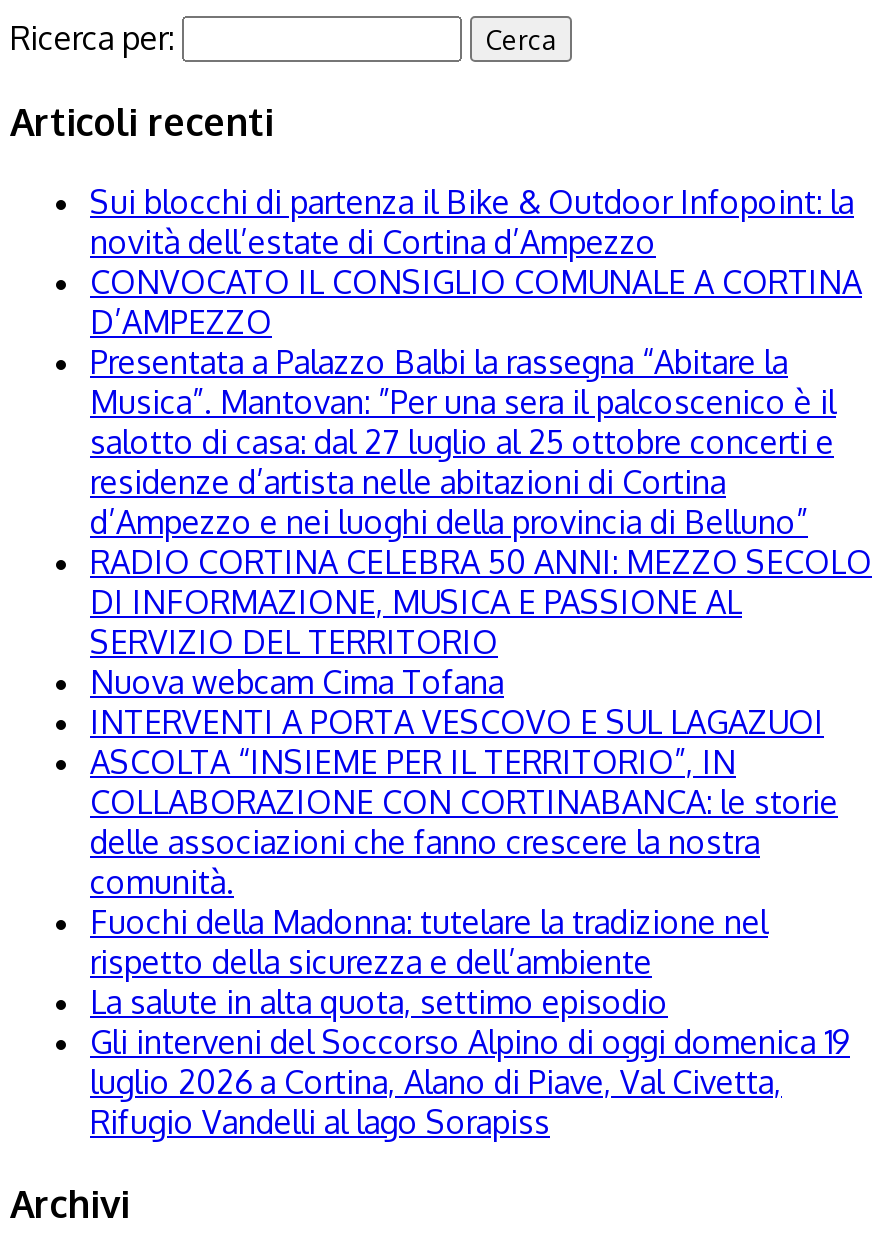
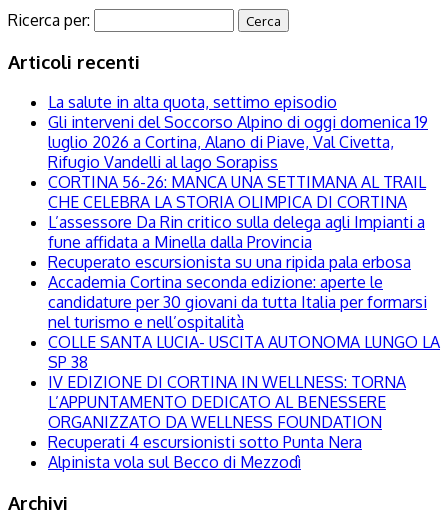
[90,182,872,982] Sui blocchi di partenza il Bike & Outdoor Infopoint: la | novità dell’estate di Cortina d’Ampezzo | CONVOCATO IL CONSIGLIO COMUNALE A CORTINA | D’AMPEZZO | Presentata a Palazzo Balbi la rassegna “Abitare la | Musica”. Mantovan: ”Per una sera il palcoscenico è il | salotto di casa: dal 27 luglio al 25 ottobre concerti e | residenze d’artista nelle abitazioni di Cortina | d’Ampezzo e nei luoghi della provincia di Belluno” | RADIO CORTINA CELEBRA 50 ANNI: MEZZO SECOLO | DI INFORMAZIONE, MUSICA E PASSIONE AL | SERVIZIO DEL TERRITORIO | Nuova webcam Cima Tofana | INTERVENTI A PORTA VESCOVO E SUL LAGAZUOI | ASCOLTA “INSIEME PER IL TERRITORIO”, IN | COLLABORAZIONE CON CORTINABANCA: le storie | delle associazioni che fanno crescere la nostra | comunità. | Fuochi della Madonna: tutelare la tradizione nel | rispetto della sicurezza e dell’ambiente -> none
moved [90,982,850,1142] -> [48,92,428,172]: La salute in alta quota, settimo episodio | Gli interveni del Soccorso Alpino di oggi domenica 19 | luglio 2026 a Cortina, Alano di Piave, Val Civetta, | Rifugio Vandelli al lago Sorapiss
none -> [48,172,440,472] CORTINA 56-26: MANCA UNA SETTIMANA AL TRAIL | CHE CELEBRA LA STORIA OLIMPICA DI CORTINA | L’assessore Da Rin critico sulla delega agli Impianti a | fune affidata a Minella dalla Provincia | Recuperato escursionista su una ripida pala erbosa | Accademia Cortina seconda edizione: aperte le | candidature per 30 giovani da tutta Italia per formarsi | nel turismo e nell’ospitalità | COLLE SANTA LUCIA- USCITA AUTONOMA LUNGO LA | SP 38 | IV EDIZIONE DI CORTINA IN WELLNESS: TORNA | L’APPUNTAMENTO DEDICATO AL BENESSERE | ORGANIZZATO DA WELLNESS FOUNDATION | Recuperati 4 escursionisti sotto Punta Nera | Alpinista vola sul Becco di Mezzodì

